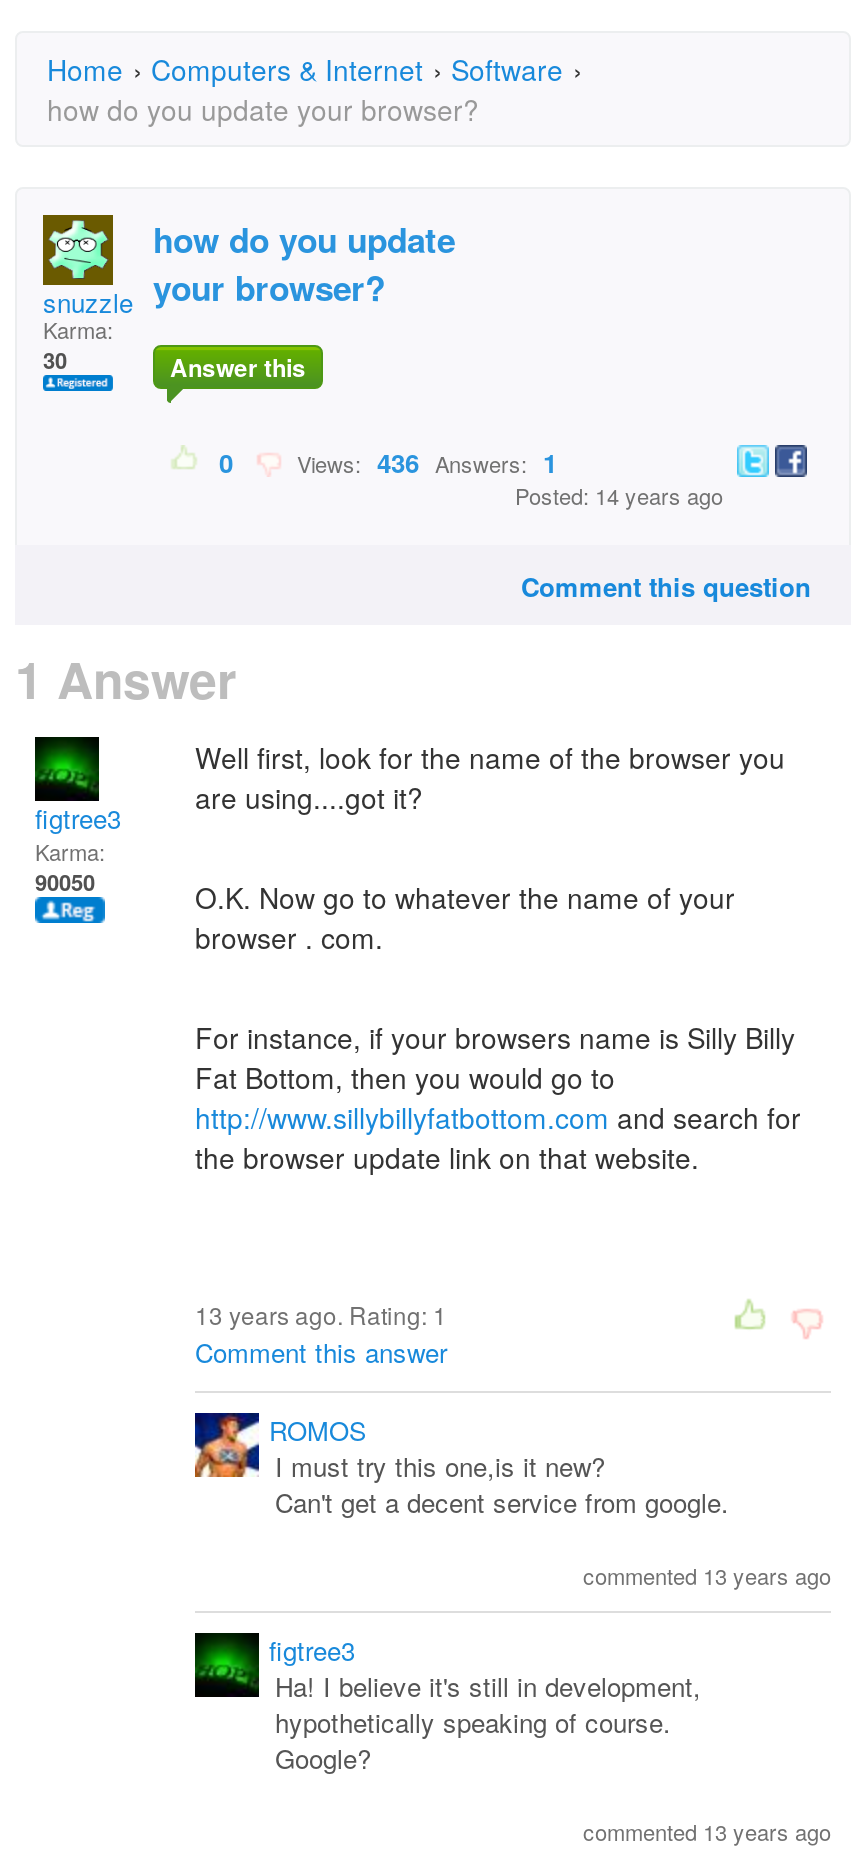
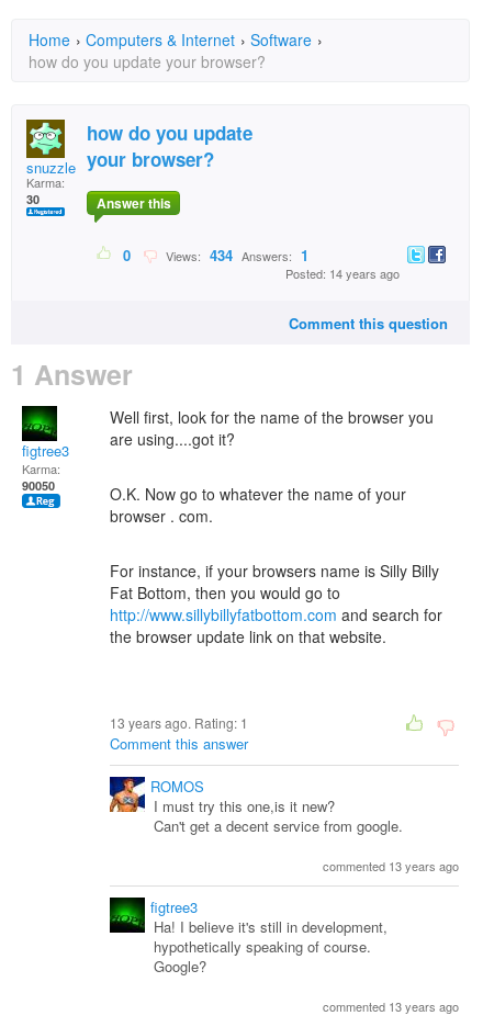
[285,443,557,481] Views: 436 Answers: 1 -> [159,245,308,266] Views: 434 Answers: 1

